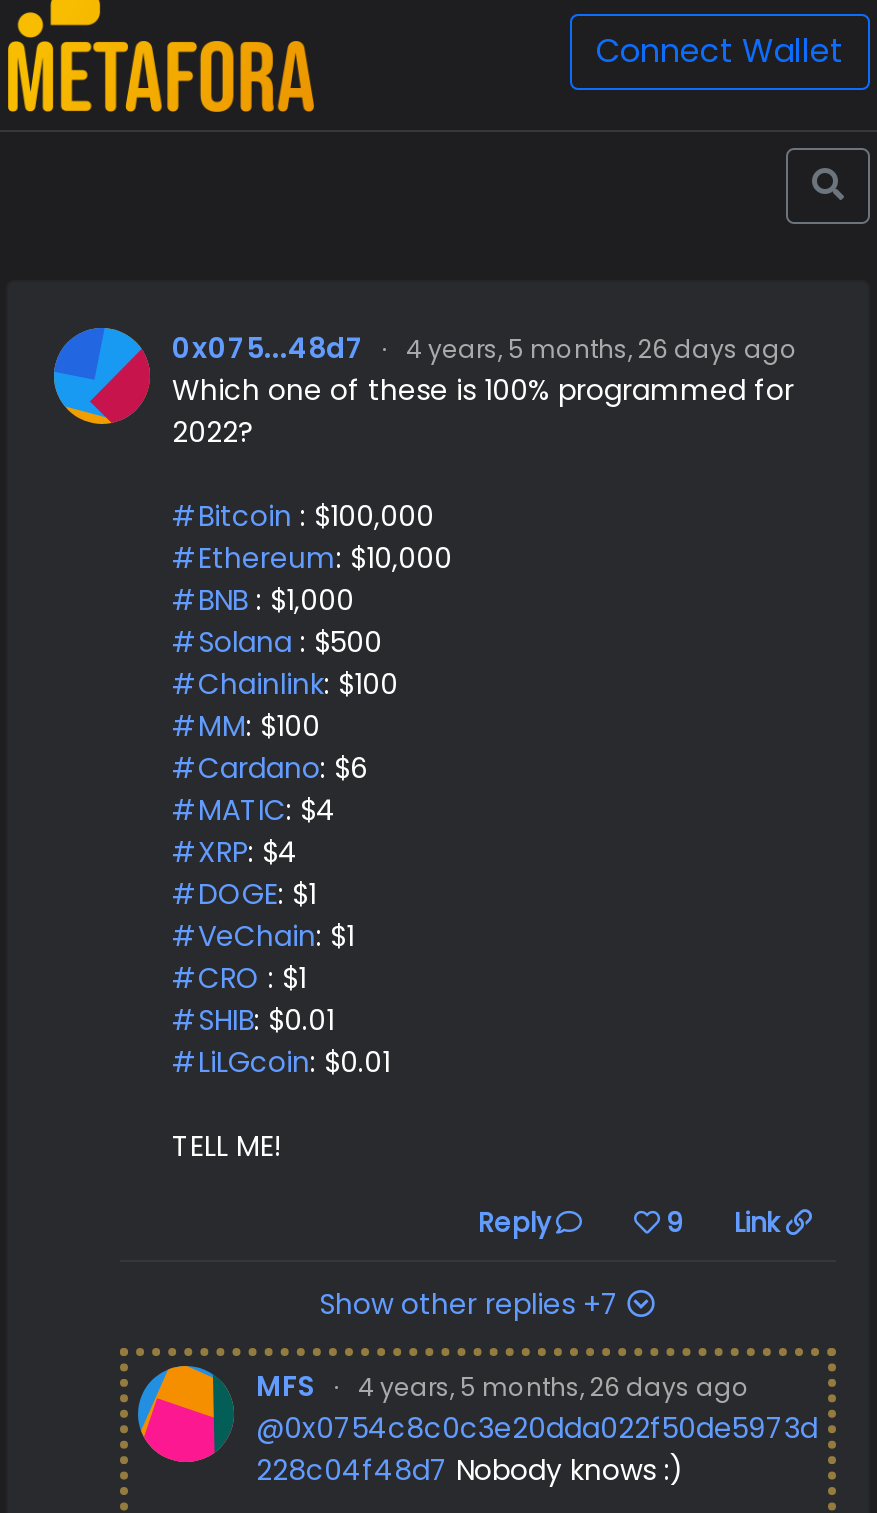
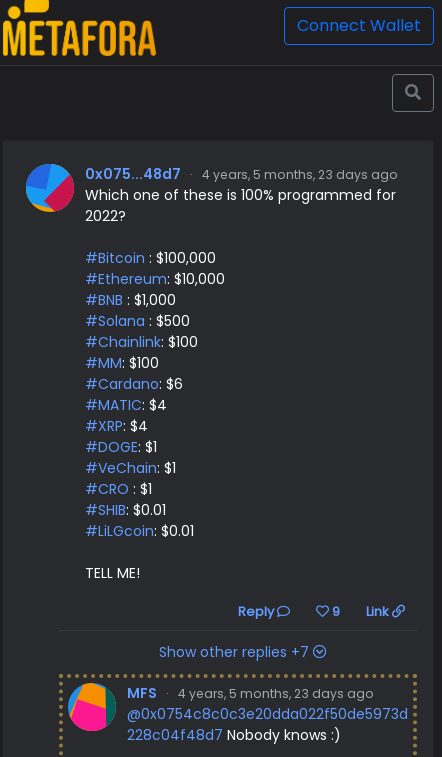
[172,328,798,368] 0x075...48d7 · 4 years, 5 months, 26 days ago -> [85,164,398,184] 0x075...48d7 · 4 years, 5 months, 23 days ago
[256,1366,750,1406] MFS · 4 years, 5 months, 26 days ago -> [127,683,374,703] MFS · 4 years, 5 months, 23 days ago

